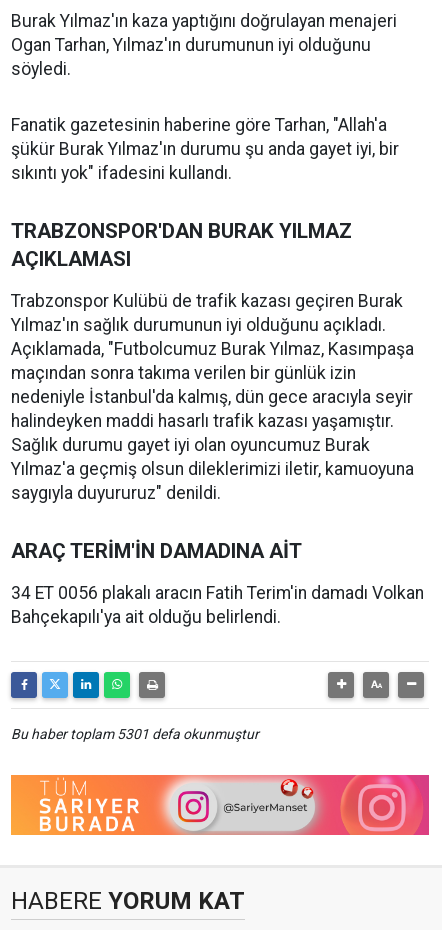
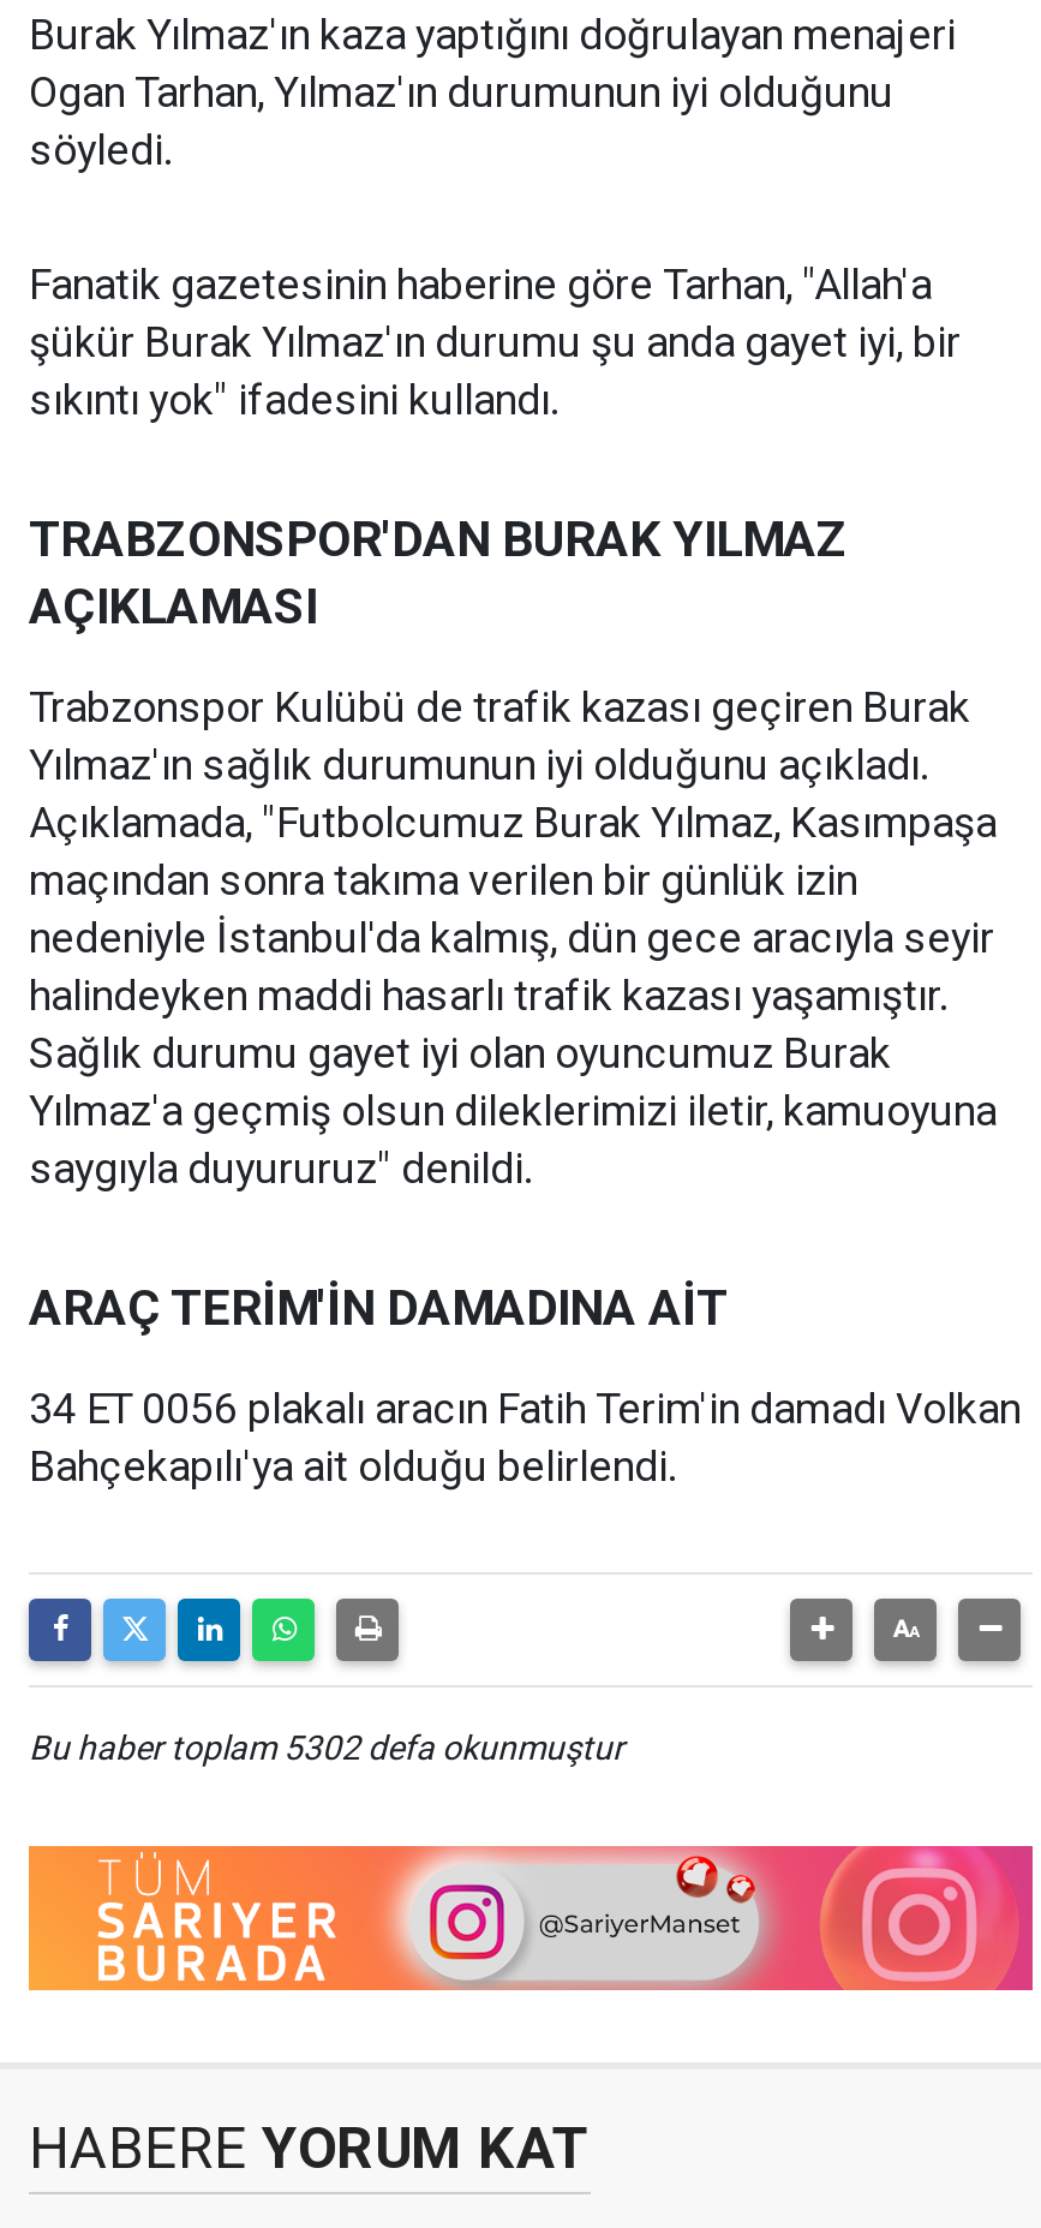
[11,726,259,742] Bu haber toplam 5301 defa okunmuştur -> [29,1728,624,1767] Bu haber toplam 5302 defa okunmuştur

